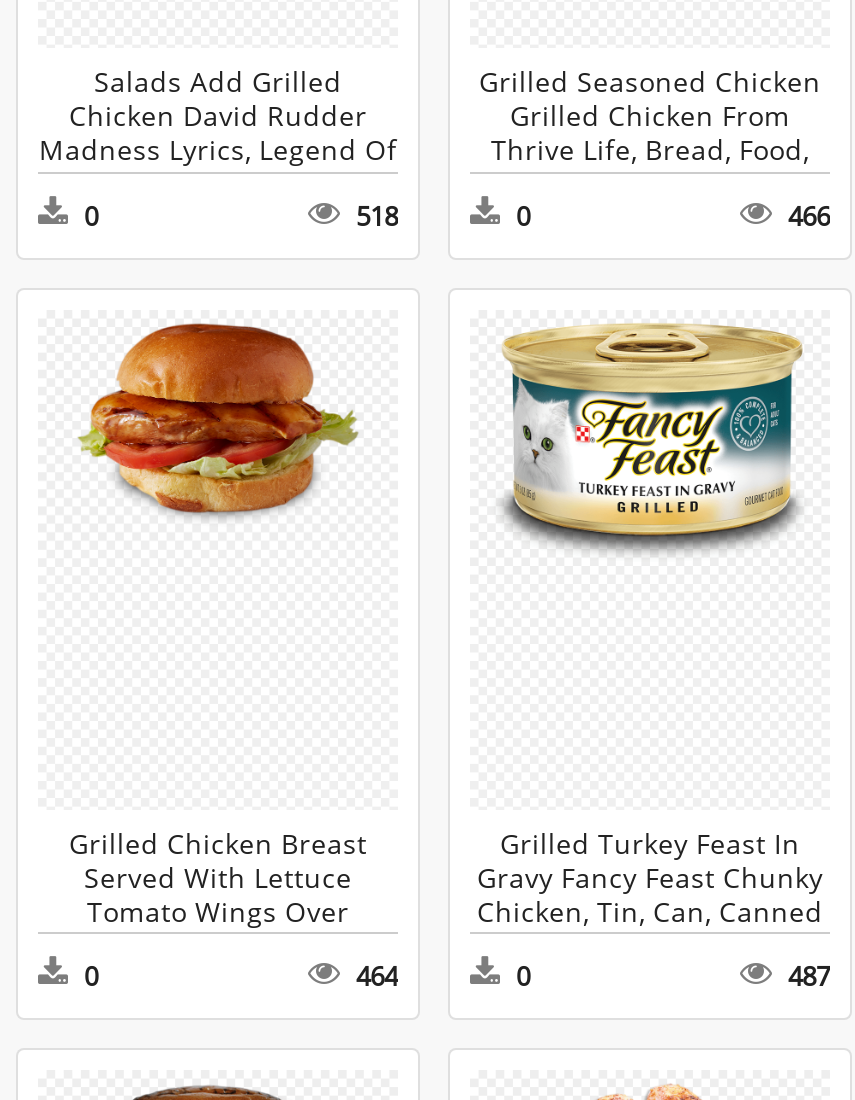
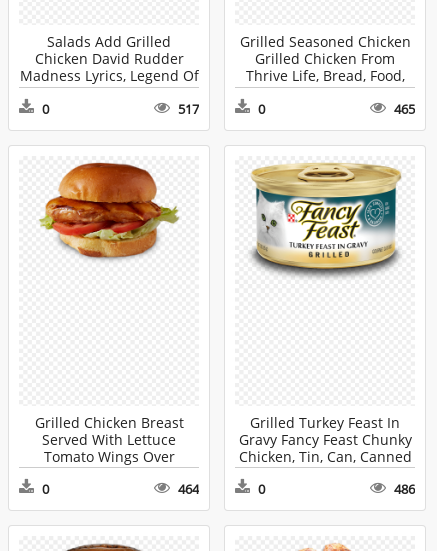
[356,198,398,234] 518 -> [178,100,199,118] 517
[788,198,830,234] 466 -> [394,100,415,118] 465
[788,958,830,994] 487 -> [394,480,415,498] 486

